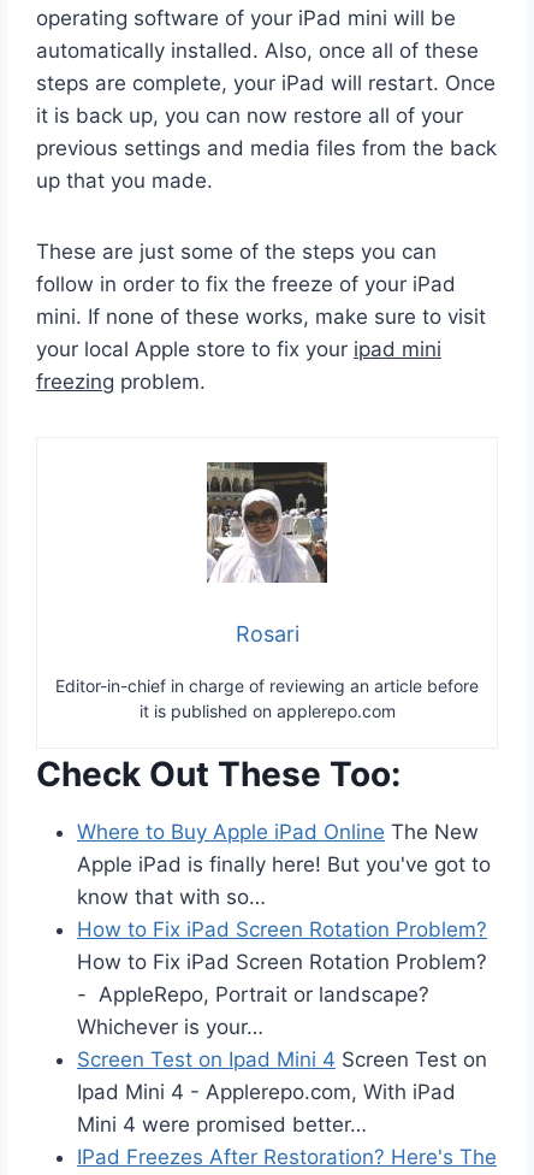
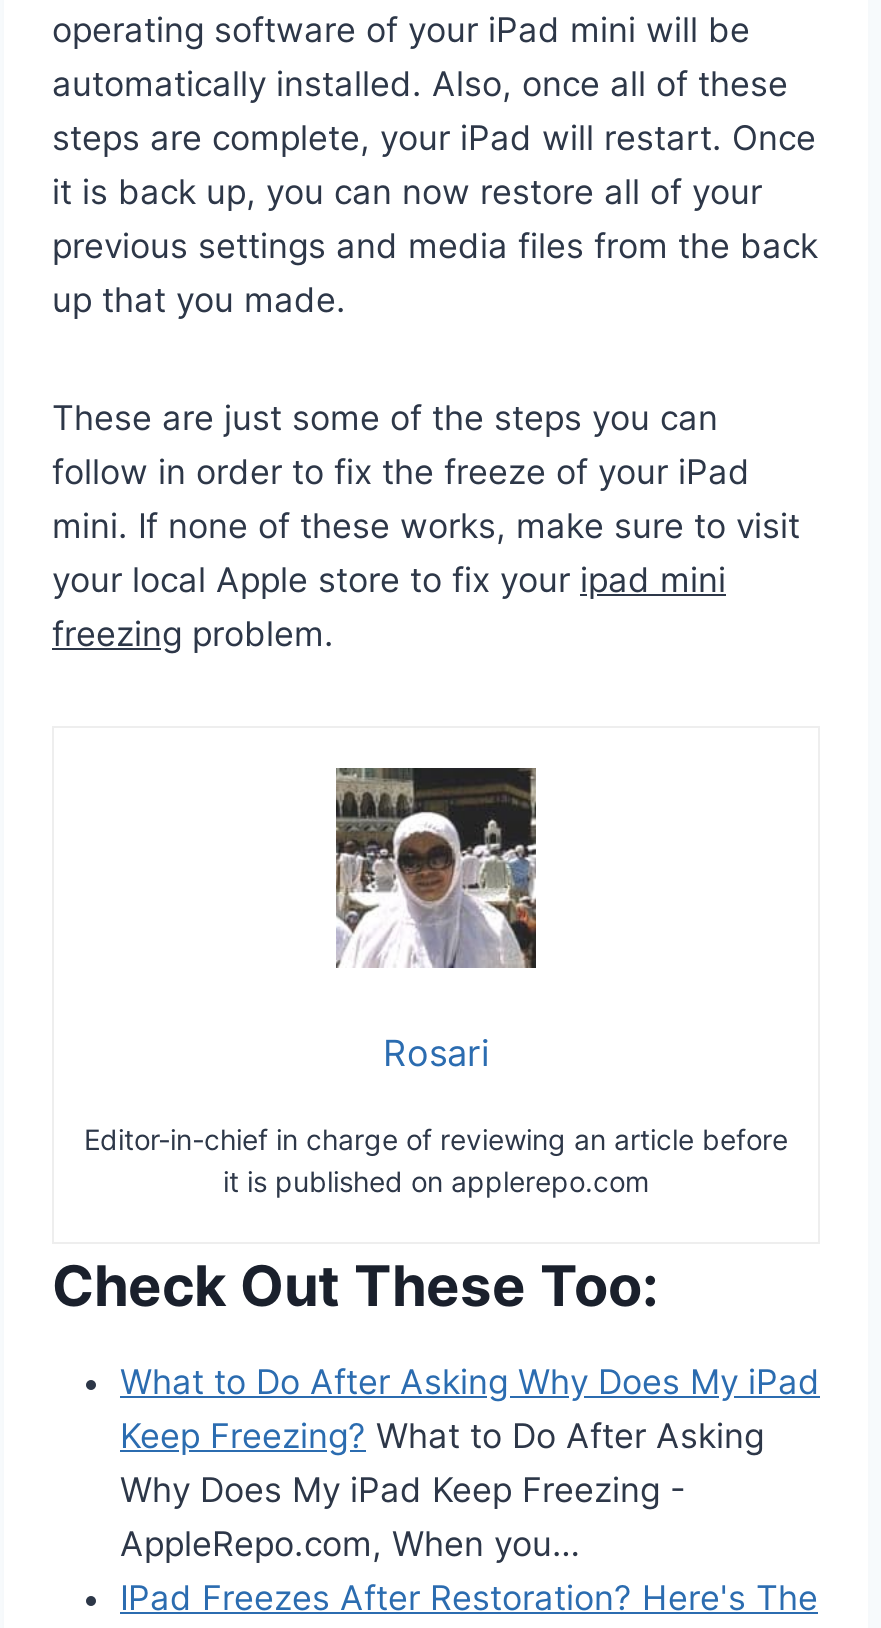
[77,820,491,1136] Where to Buy Apple iPad Online The New | Apple iPad is finally here! But you've got to | know that with so… | How to Fix iPad Screen Rotation Problem? | How to Fix iPad Screen Rotation Problem? | - AppleRepo, Portrait or landscape? | Whichever is your… | Screen Test on Ipad Mini 4 Screen Test on | Ipad Mini 4 - Applerepo.com, With iPad | Mini 4 were promised better… -> [120,1362,820,1564] What to Do After Asking Why Does My iPad | Keep Freezing? What to Do After Asking | Why Does My iPad Keep Freezing - | AppleRepo.com, When you…

